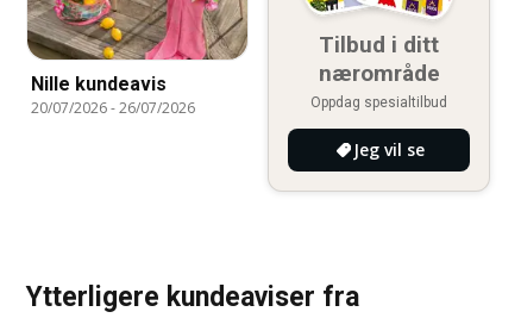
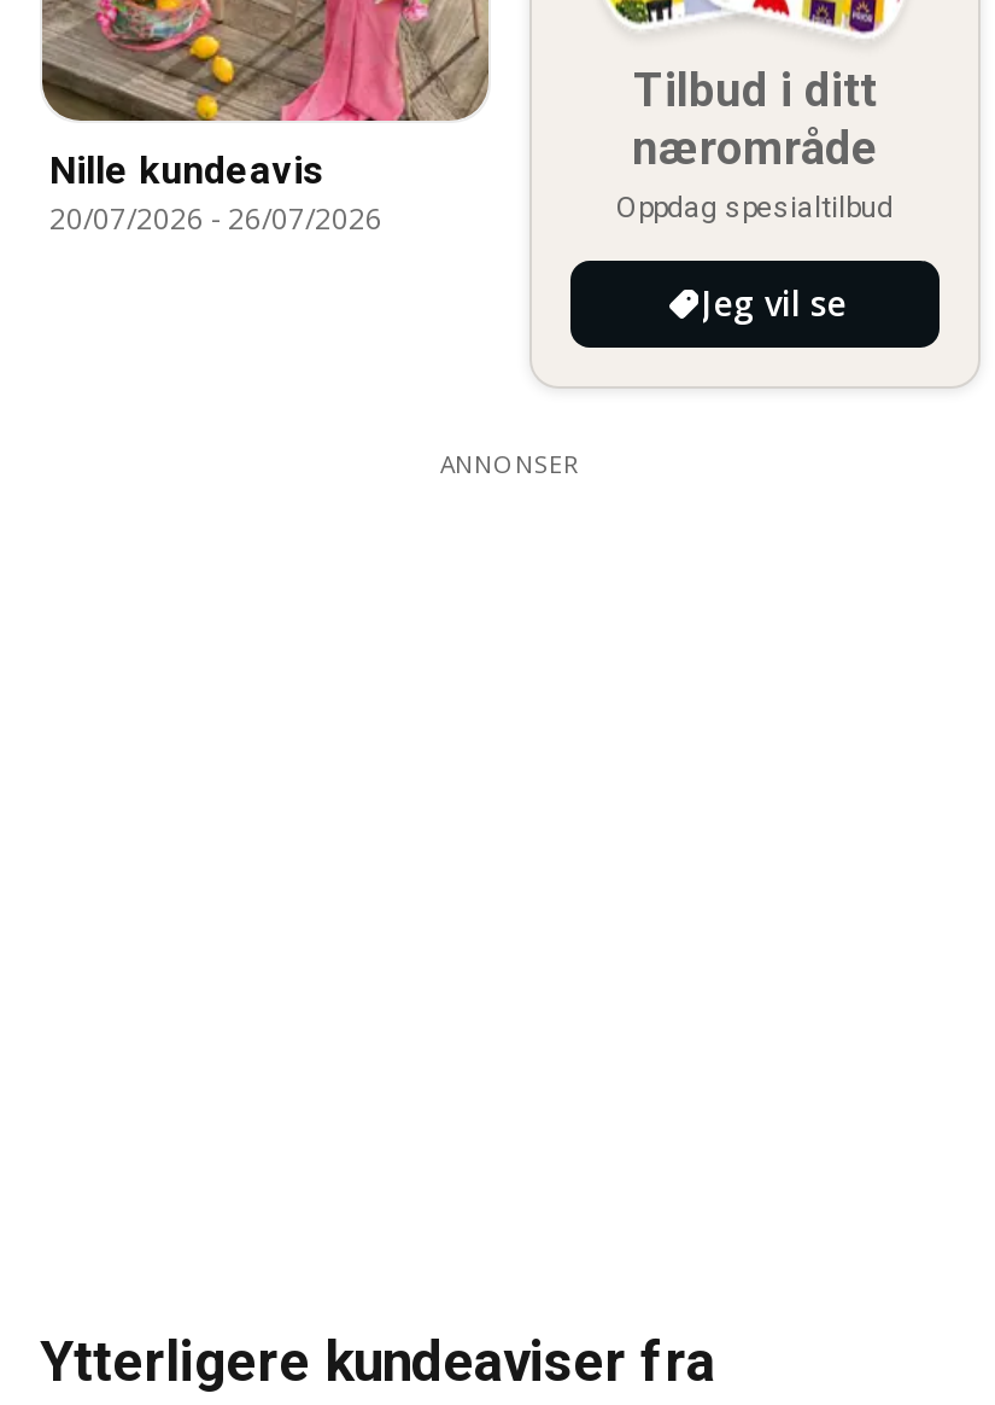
none -> [440,447,580,480] ANNONSER

